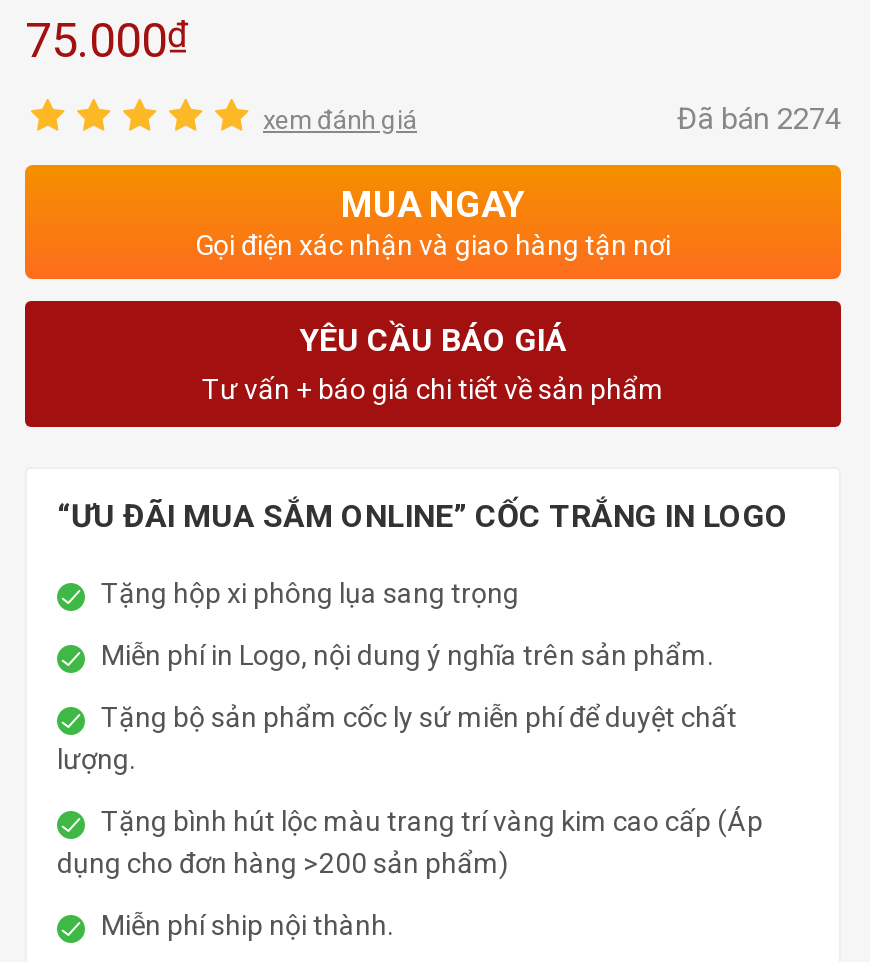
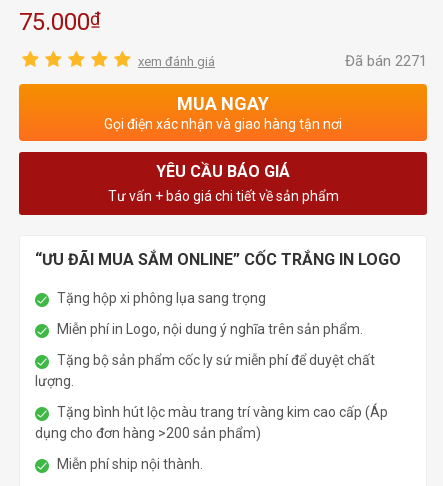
[677,100,841,136] Đã bán 2274 -> [345,52,427,70] Đã bán 2271

